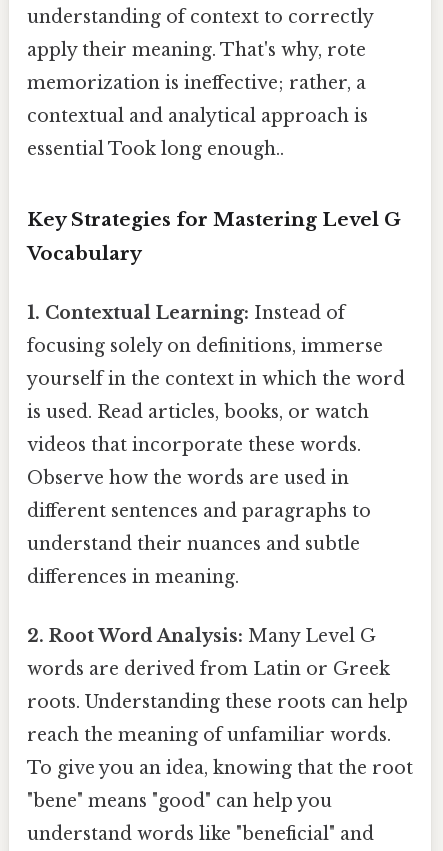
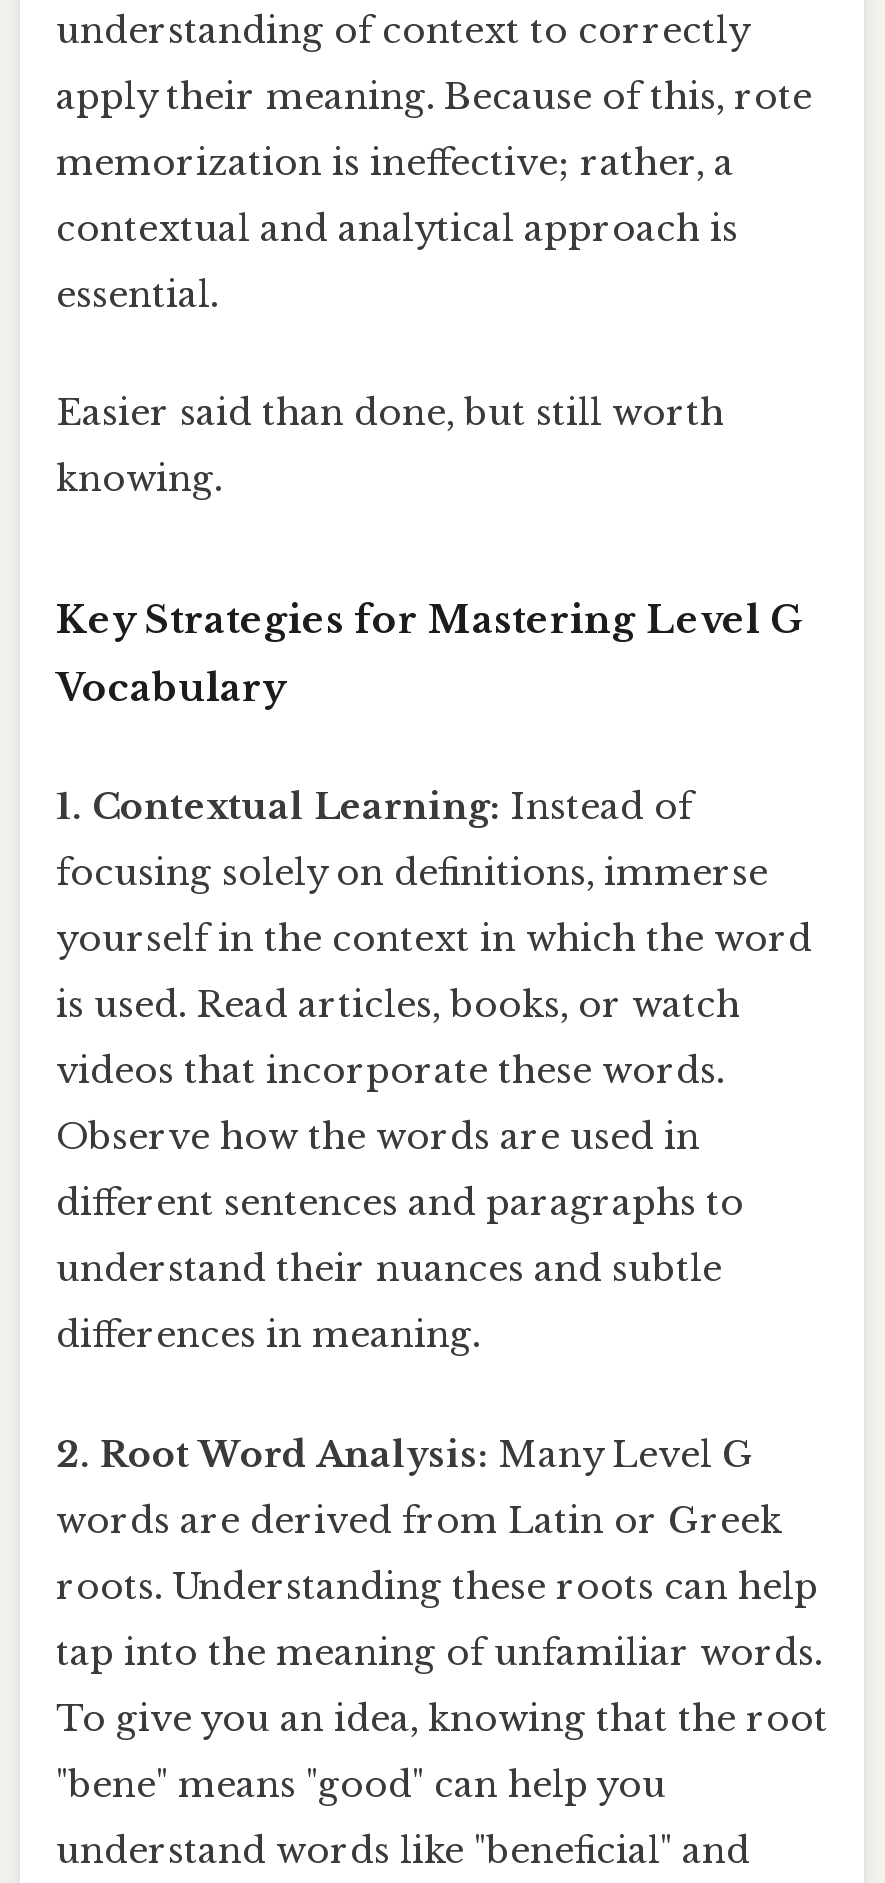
[27,39,366,61] apply their meaning. That's why, rote -> [56,75,812,119] apply their meaning. Because of this, rote
[27,138,284,160] essential Took long enough.. -> [56,273,724,501] essential. | Easier said than done, but still worth | knowing.
[27,724,391,746] reach the meaning of unfamiliar words. -> [56,1630,822,1674] tap into the meaning of unfamiliar words.

